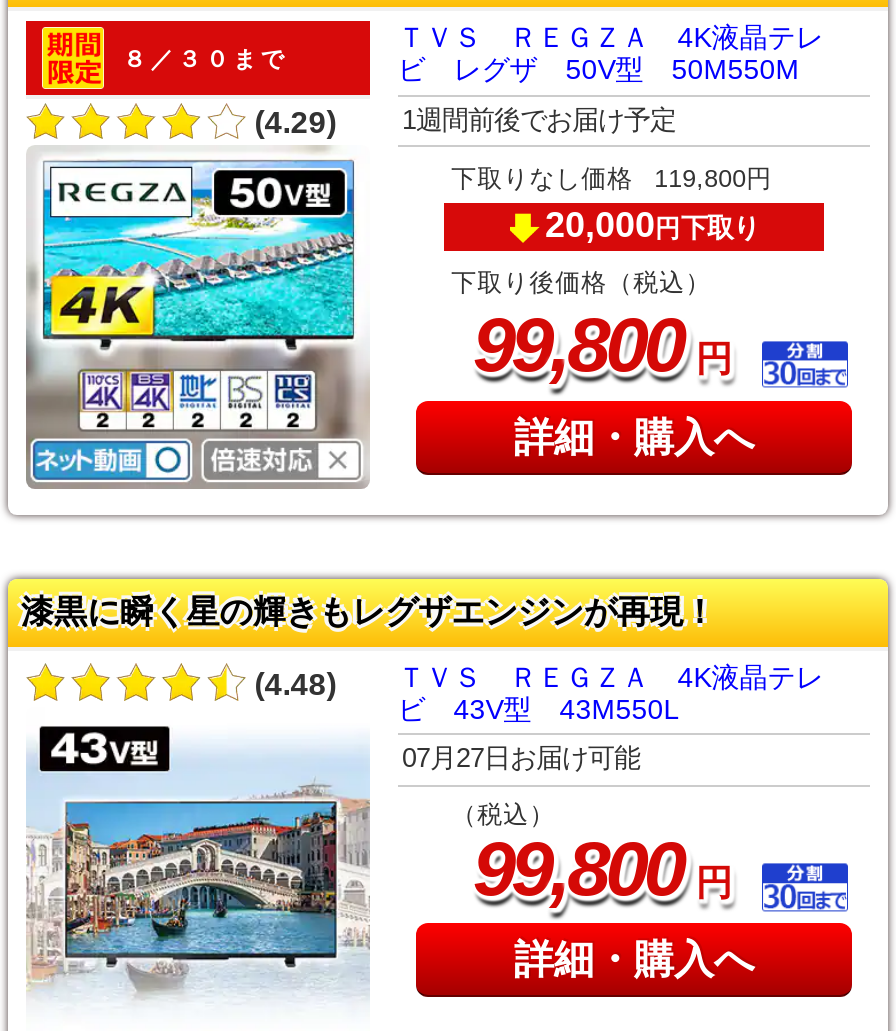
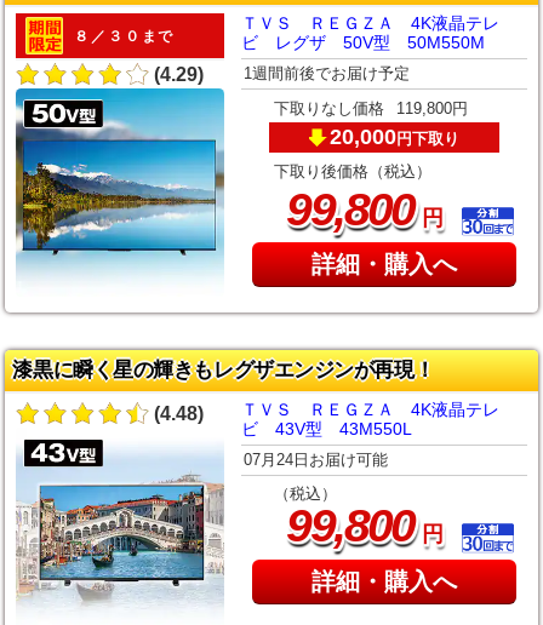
[24,145,370,491] [image] -> [15,87,225,297] [image]
[402,743,640,773] 07月27日お届け可能 -> [244,451,388,469] 07月24日お届け可能

